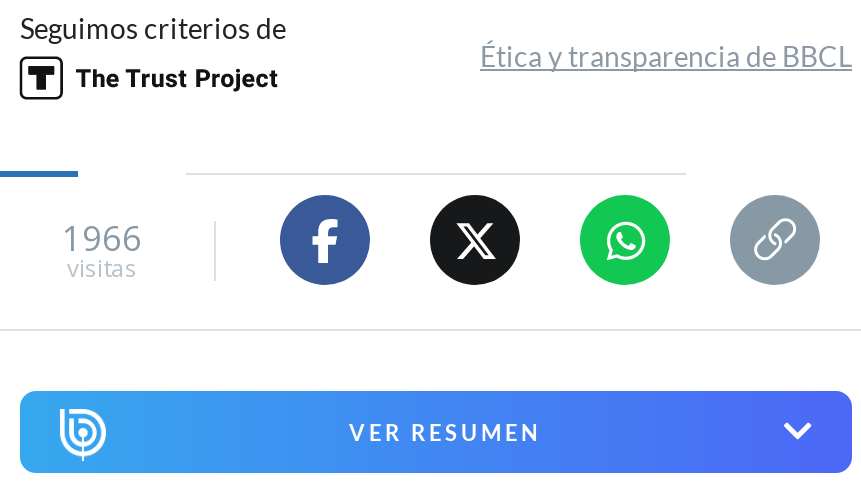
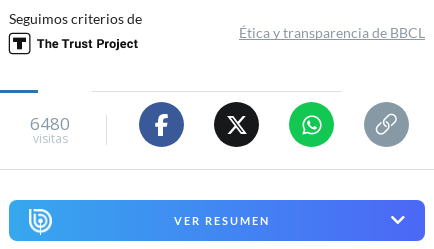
[62,214,142,260] 1966 -> [30,112,70,135] 6480

